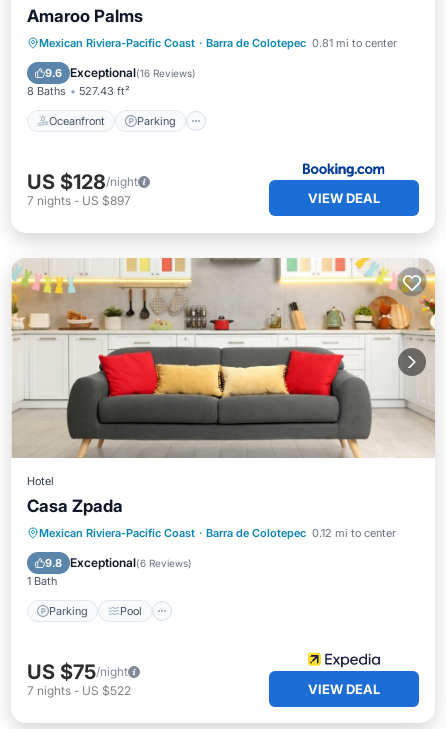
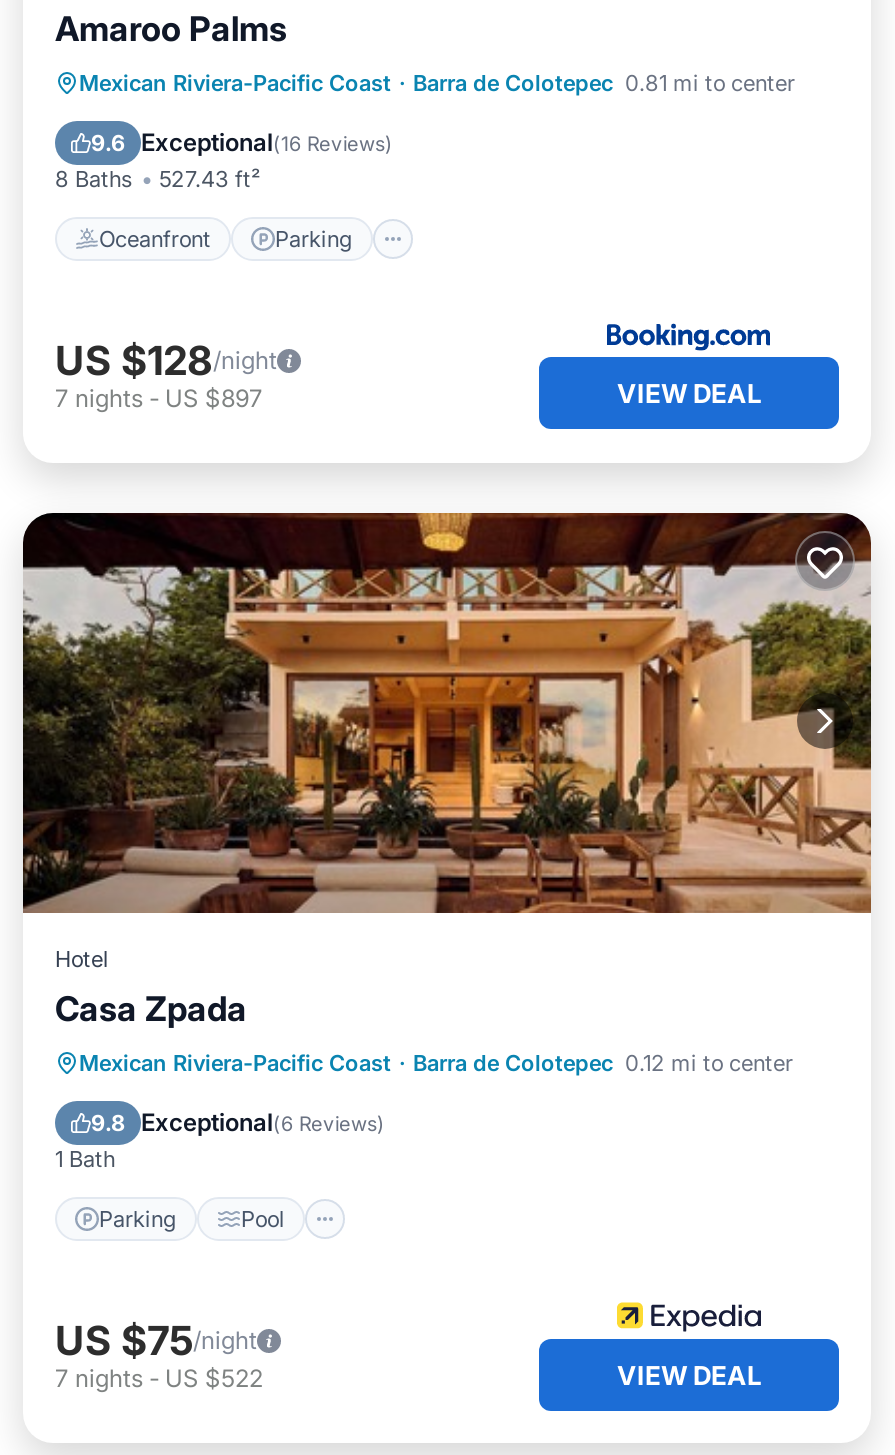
[11,257,436,459] [image] -> [21,511,873,915] [image]

